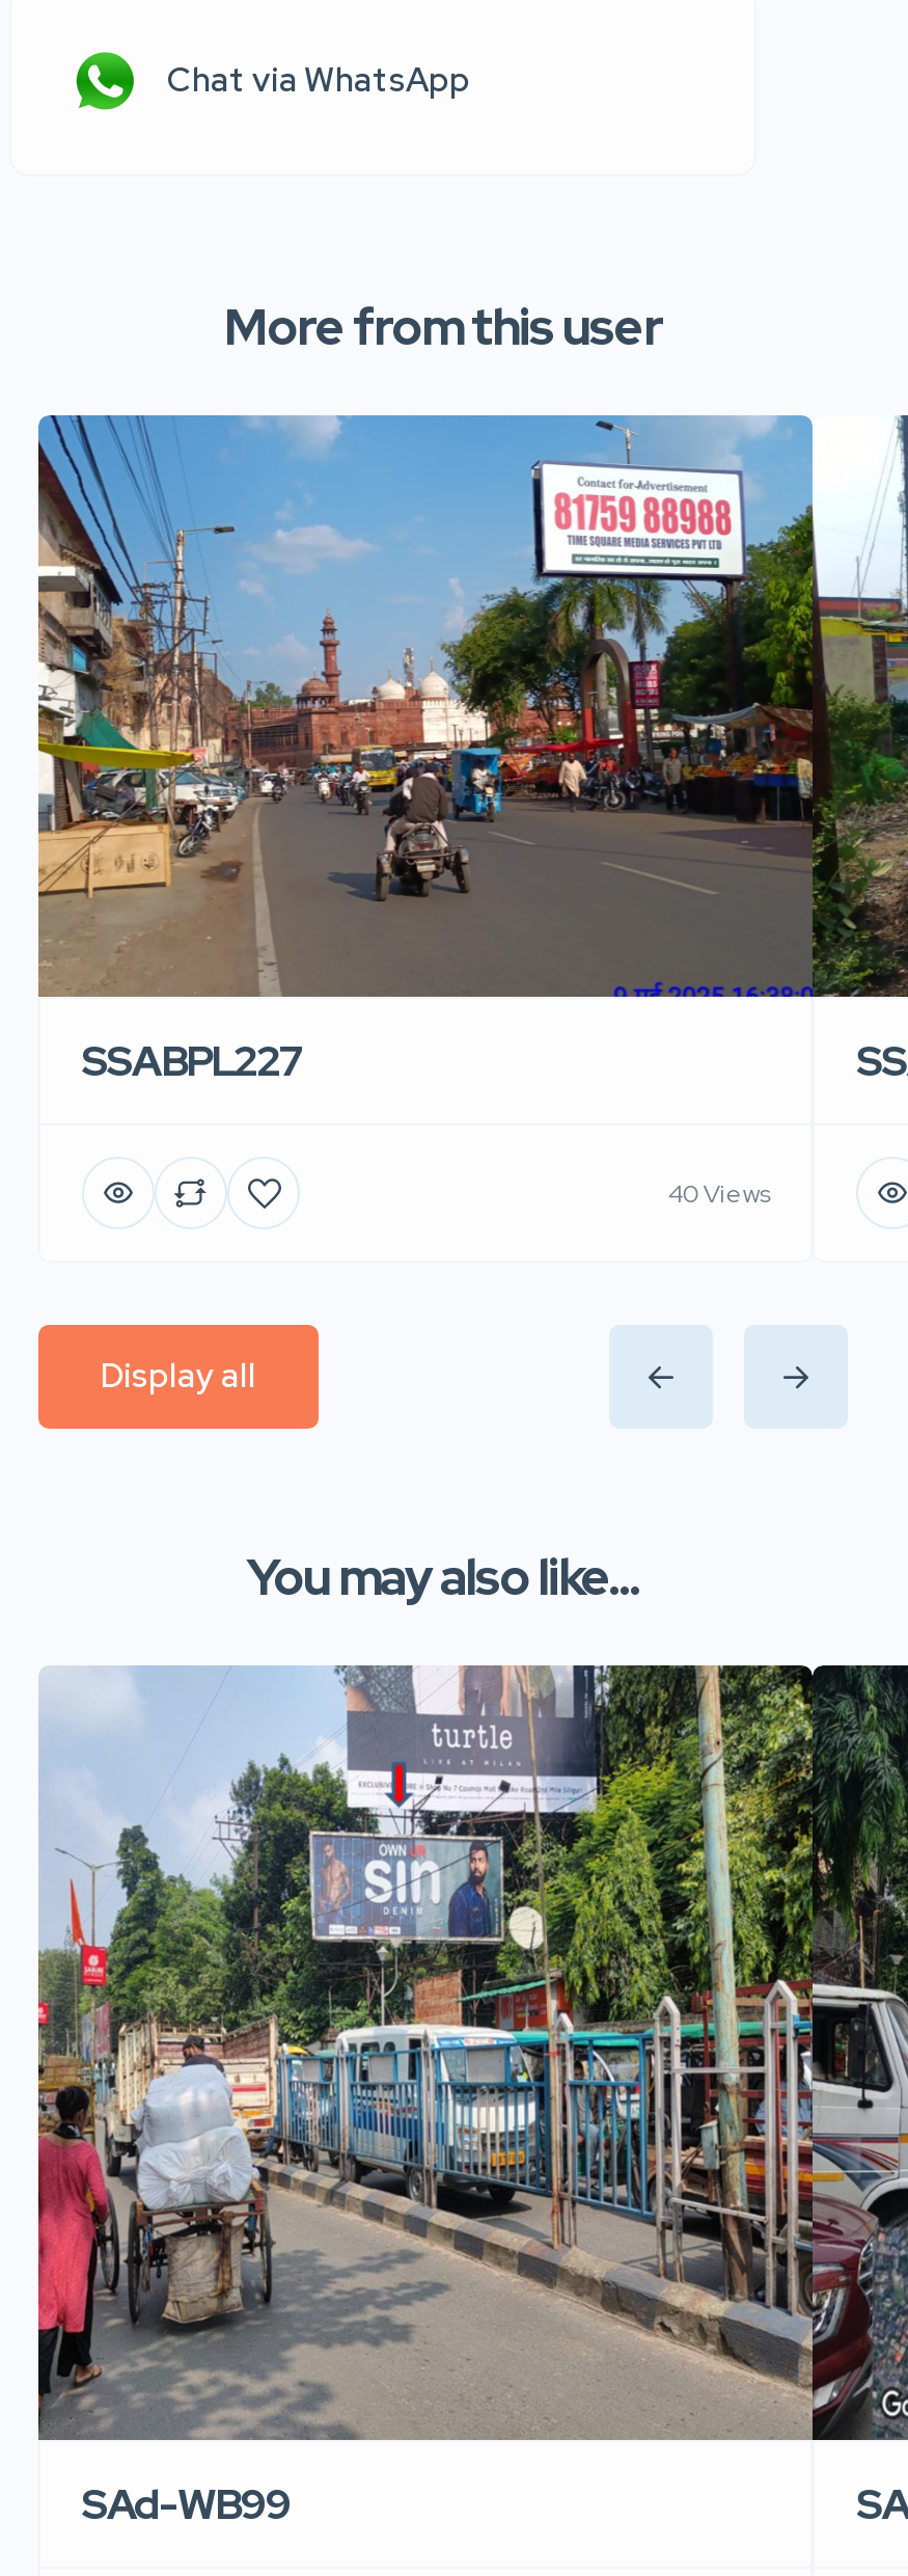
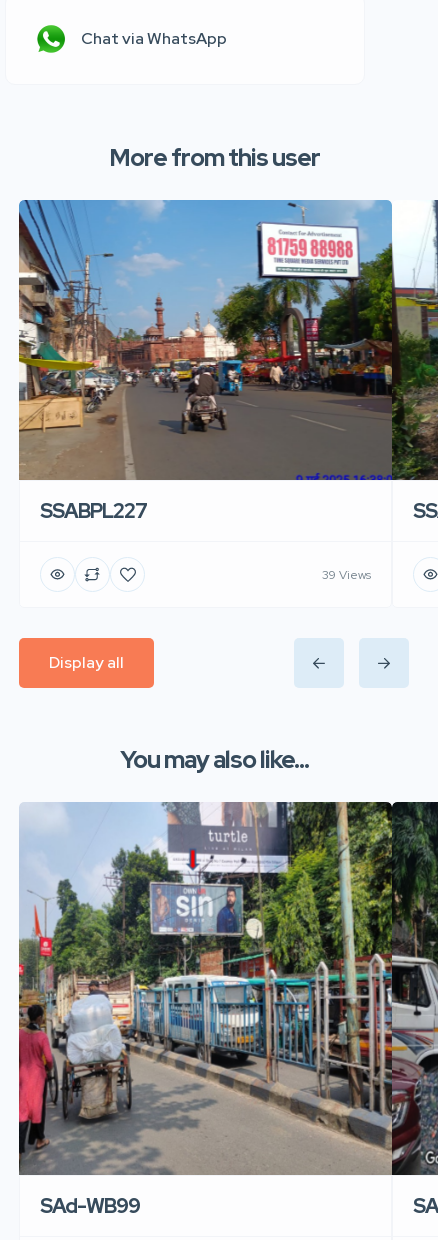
[668,1177,770,1210] 40 Views -> [322,567,371,583] 39 Views

